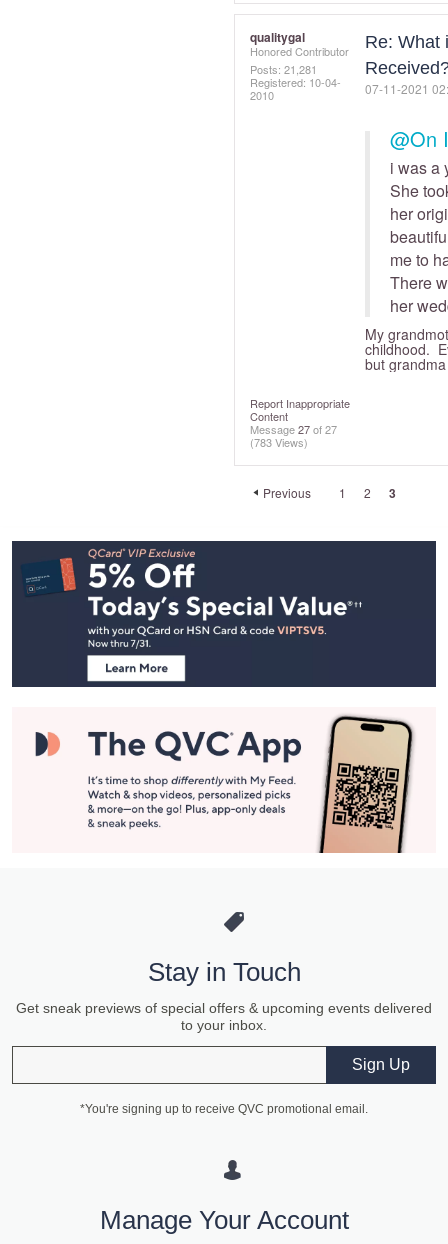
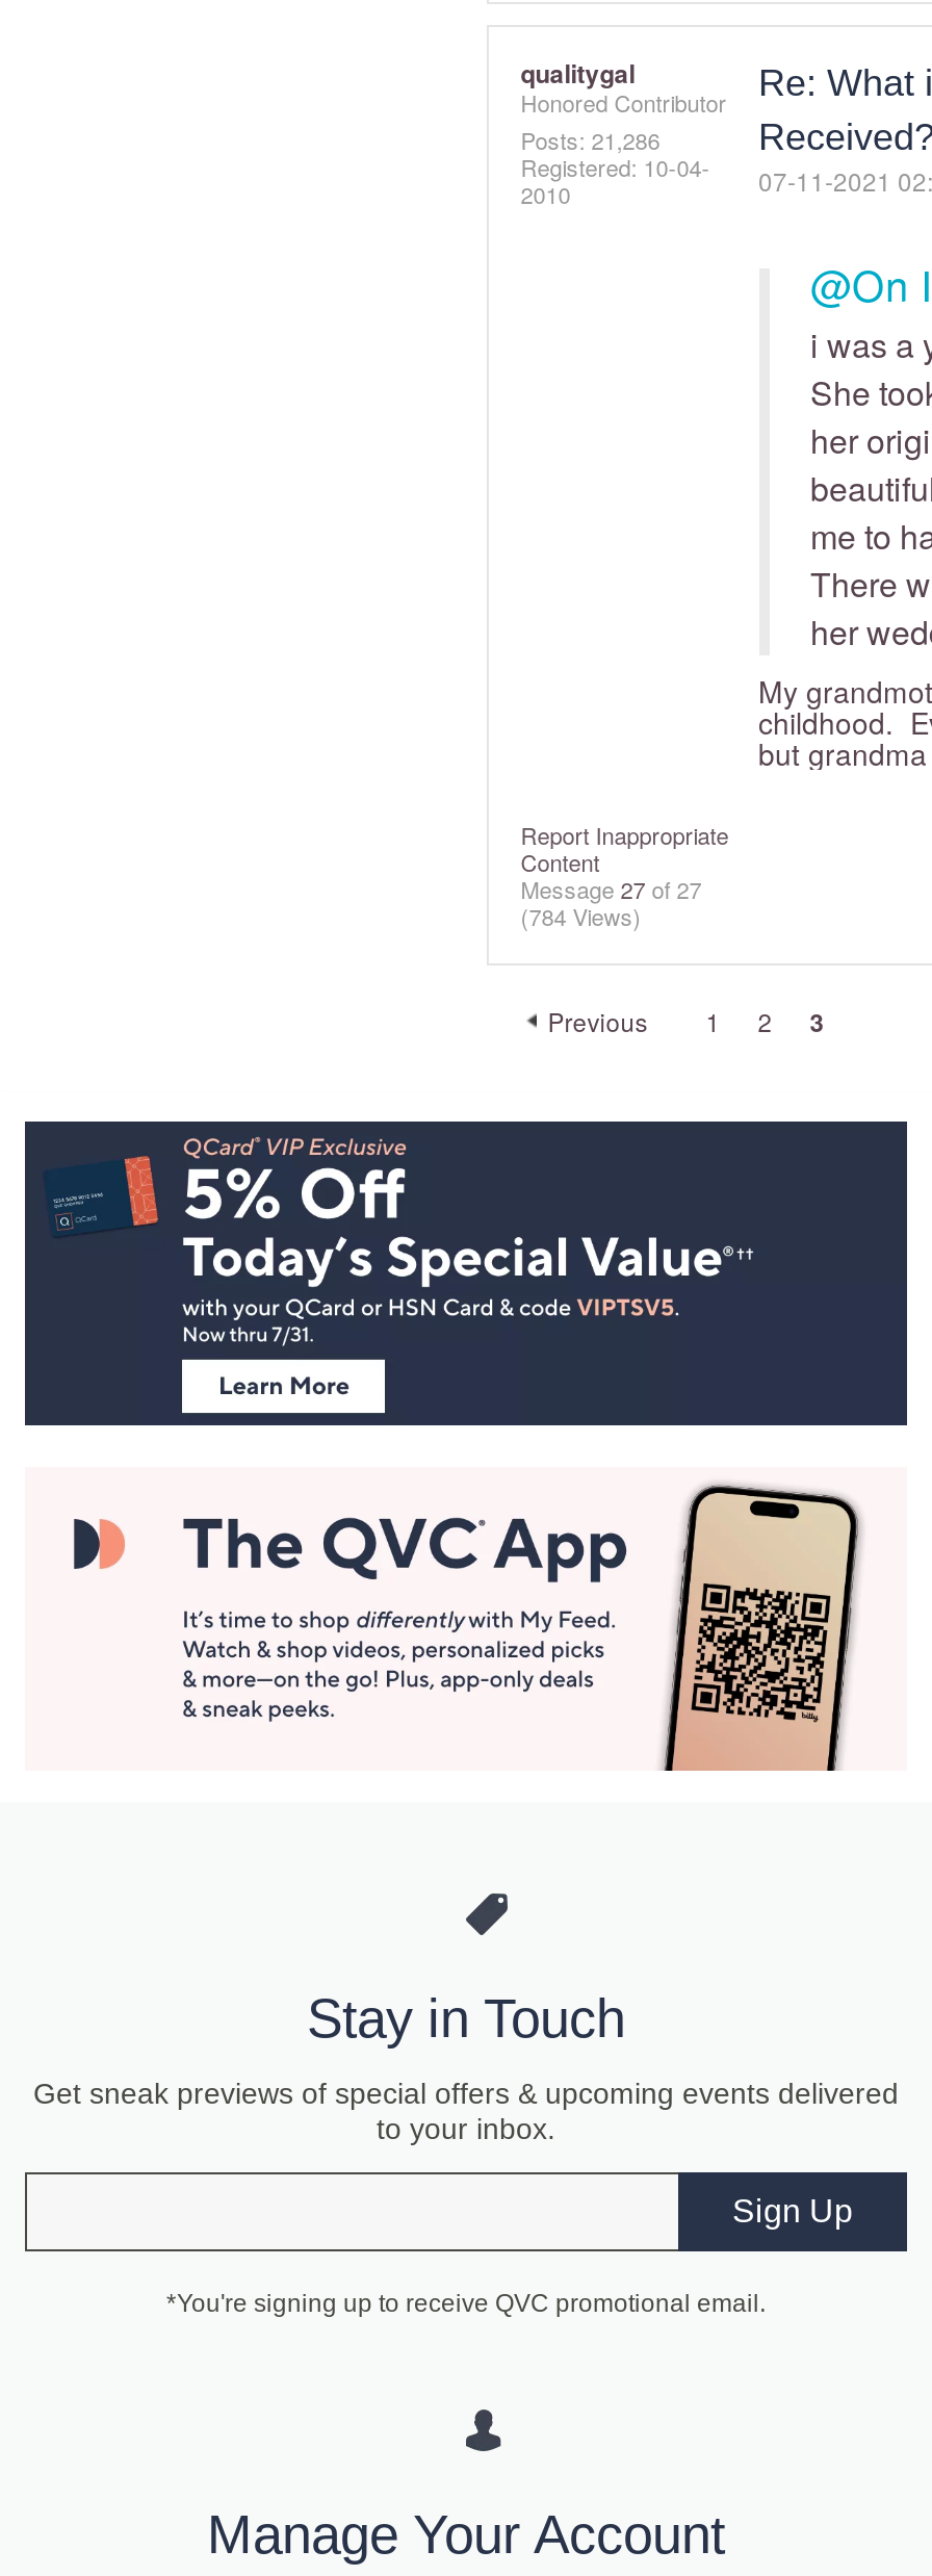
[250,61,317,77] Posts: 21,281 -> [521,123,660,156] Posts: 21,286
[250,434,308,450] (783 Views) -> [521,899,641,932] (784 Views)

